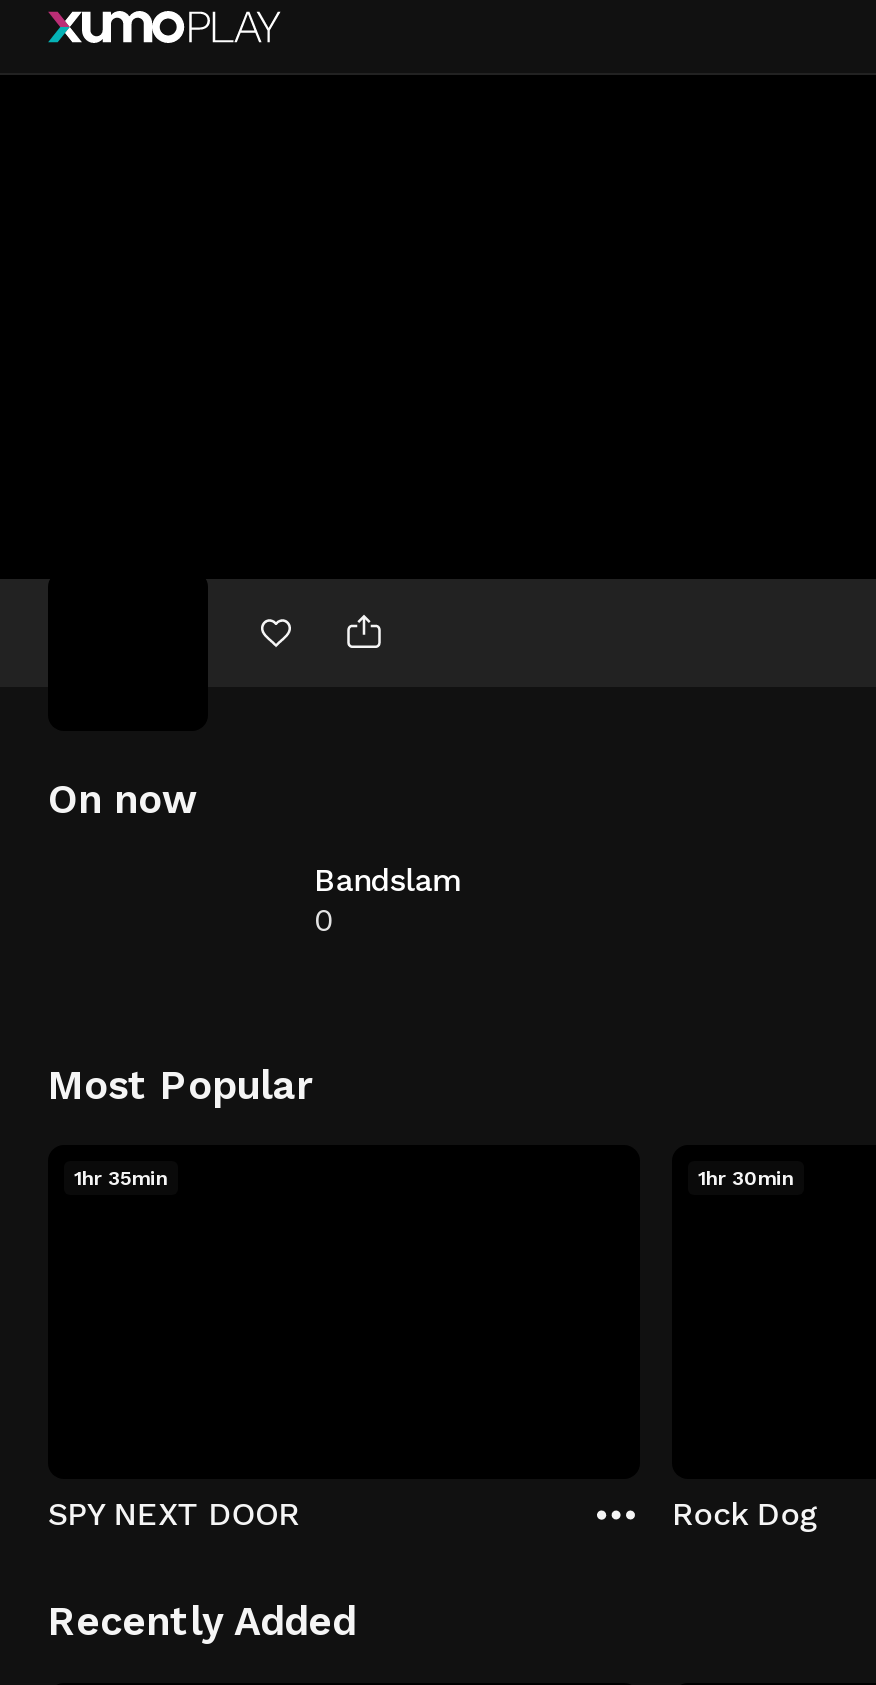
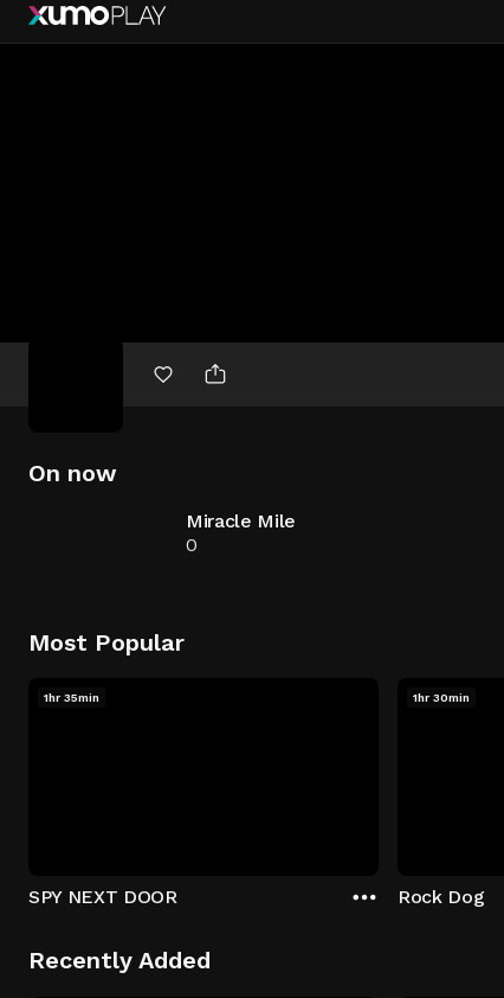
[314,861,461,899] Bandslam -> [186,510,296,532] Miracle Mile

